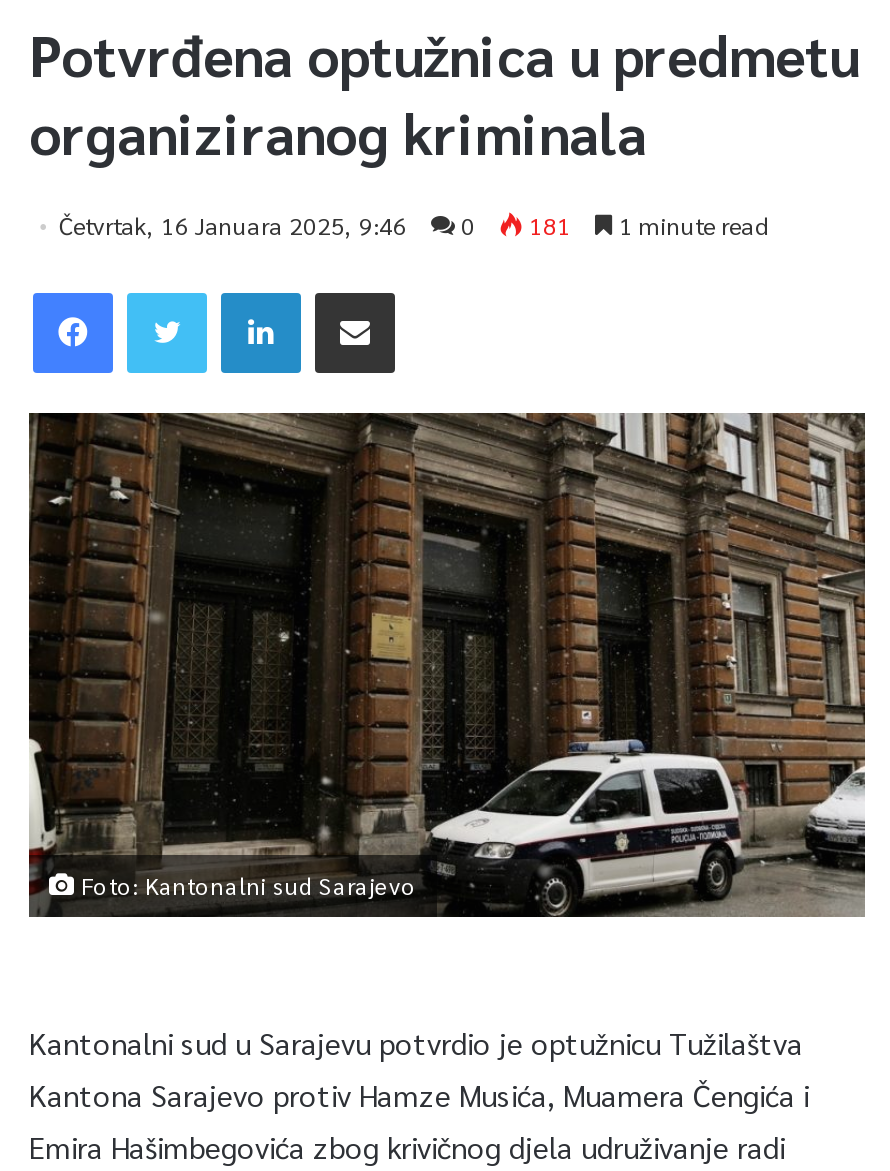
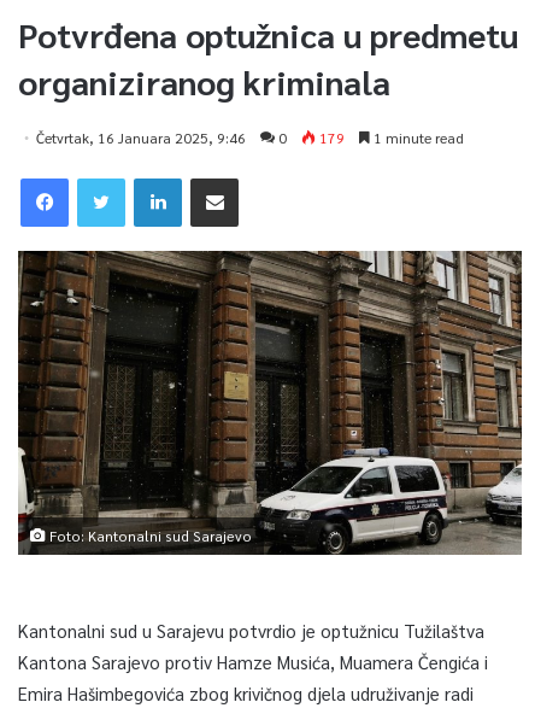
[59,208,769,240] Četvrtak, 16 Januara 2025, 9:46 0 181 1 minute read -> [36,127,464,147] Četvrtak, 16 Januara 2025, 9:46 0 179 1 minute read

